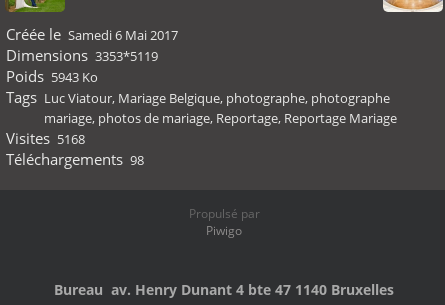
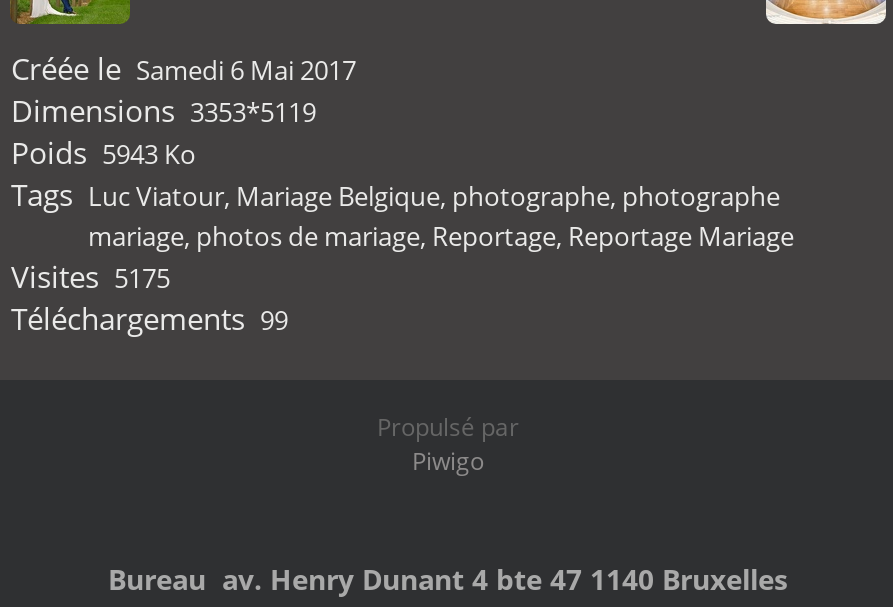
[5,128,85,148] Visites 5168 -> [11,256,170,296] Visites 5175
[5,149,144,169] Téléchargements 98 -> [11,298,288,338] Téléchargements 99

